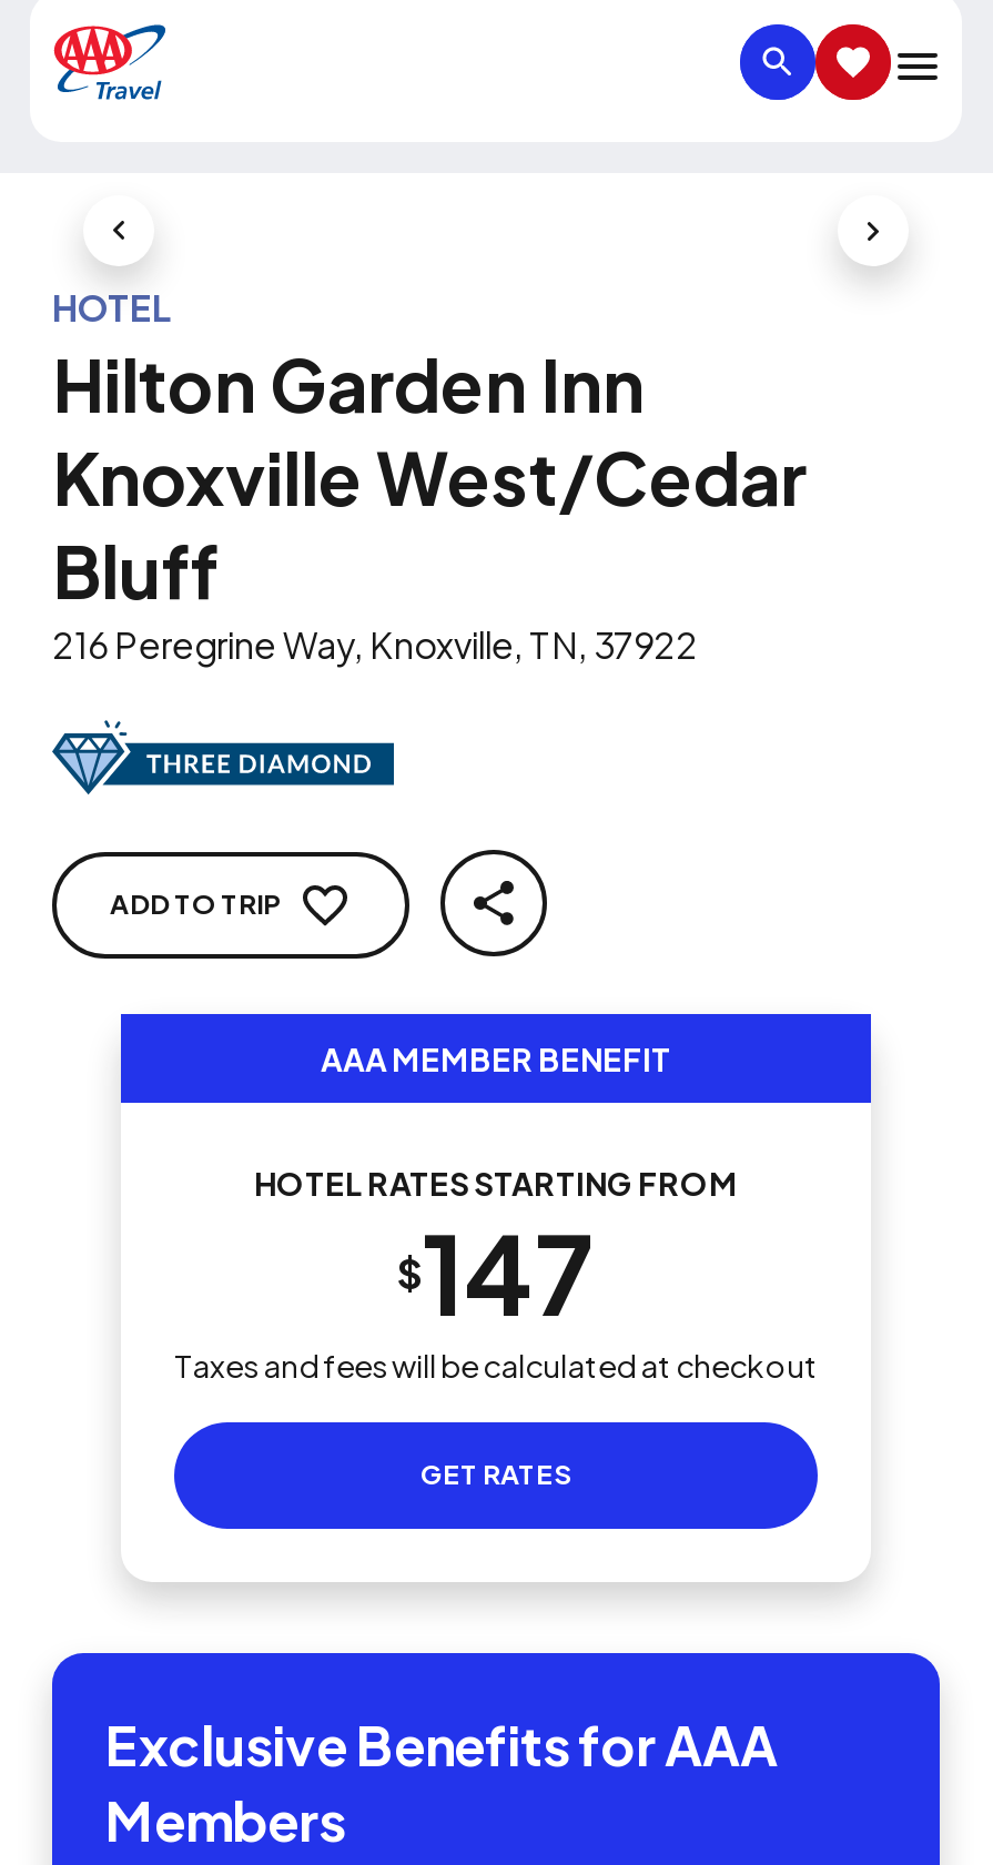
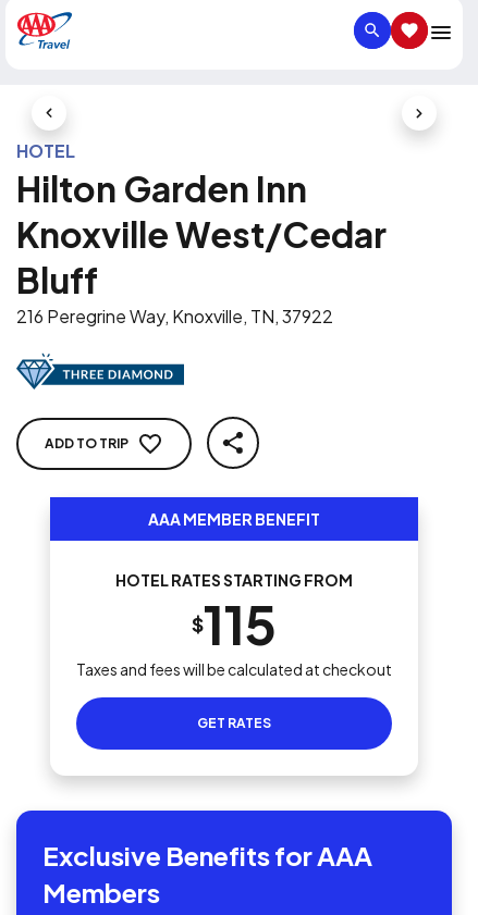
[397,1205,595,1340] $147 -> [192,591,277,657] $115

